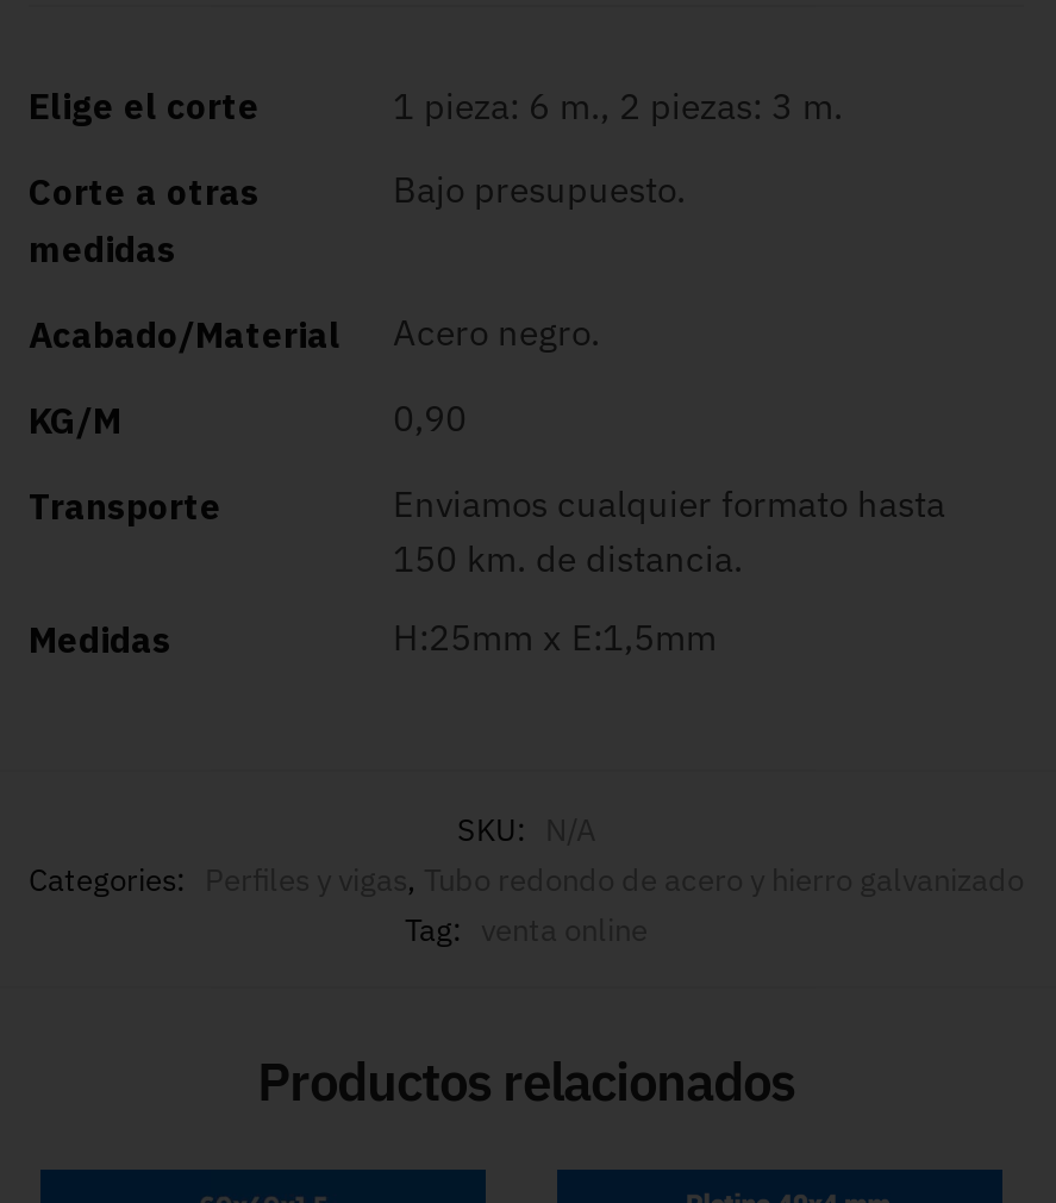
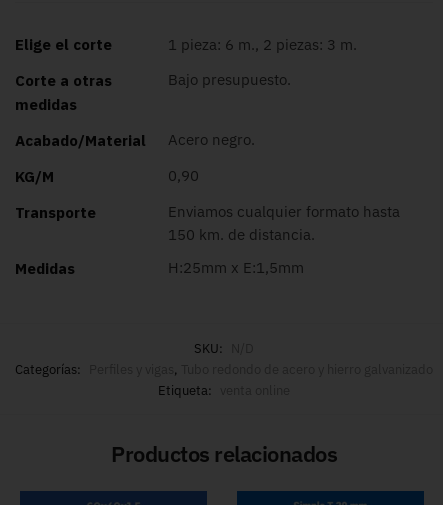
[457,809,595,849] SKU: N/A -> [194,340,254,357] SKU: N/D
[29,859,1024,900] Categories: Perfiles y vigas, Tubo redondo de acero y hierro galvanizado -> [15,361,433,378] Categorías: Perfiles y vigas, Tubo redondo de acero y hierro galvanizado
[405,909,648,950] Tag: venta online -> [158,382,290,399] Etiqueta: venta online

